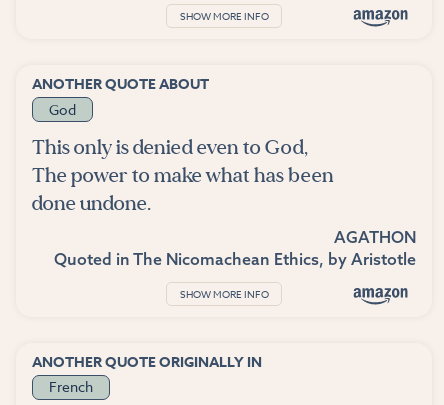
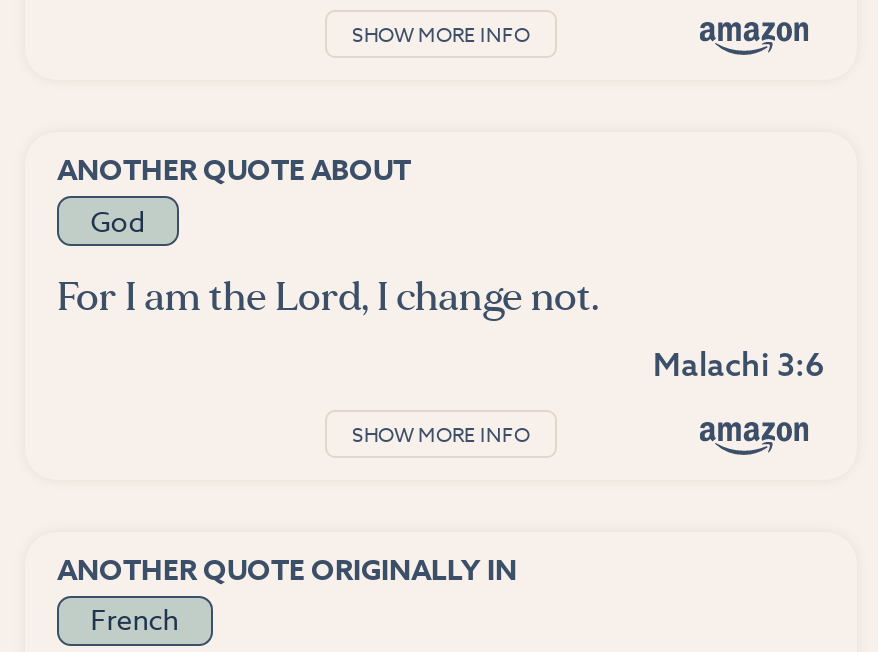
[32,134,416,269] This only is denied even to God, | The power to make what has been | done undone. | AGATHON | Quoted in The Nicomachean Ethics, by Aristotle -> [57,270,825,384] For I am the Lord, I change not. | Malachi 3:6

